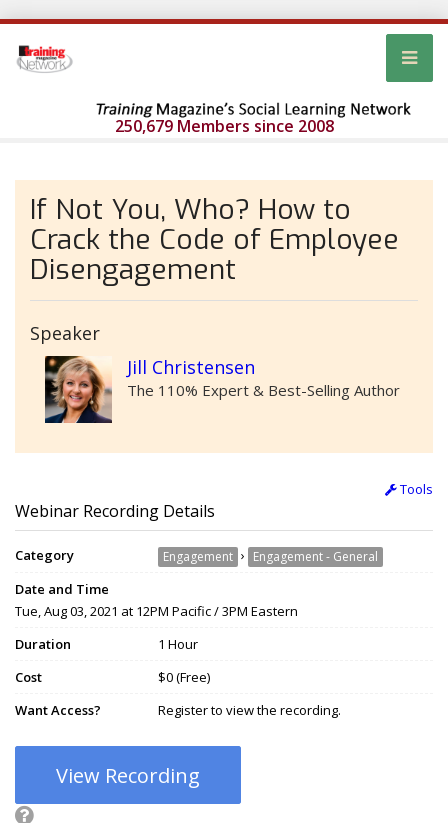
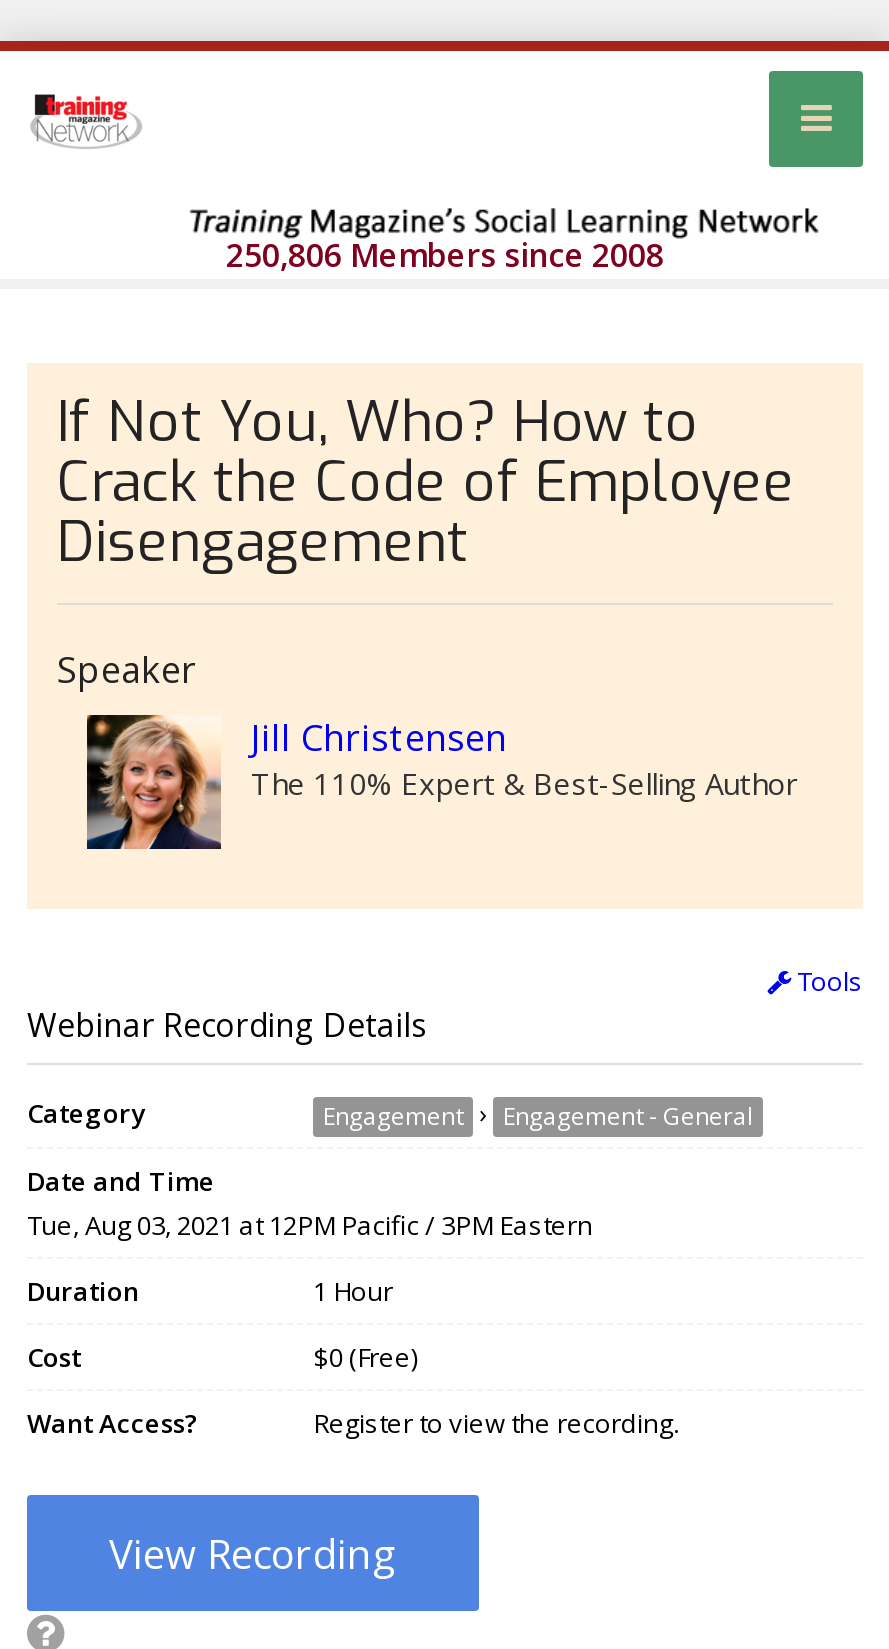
[114,115,333,137] 250,679 Members since 2008 -> [226,233,664,277] 250,806 Members since 2008

